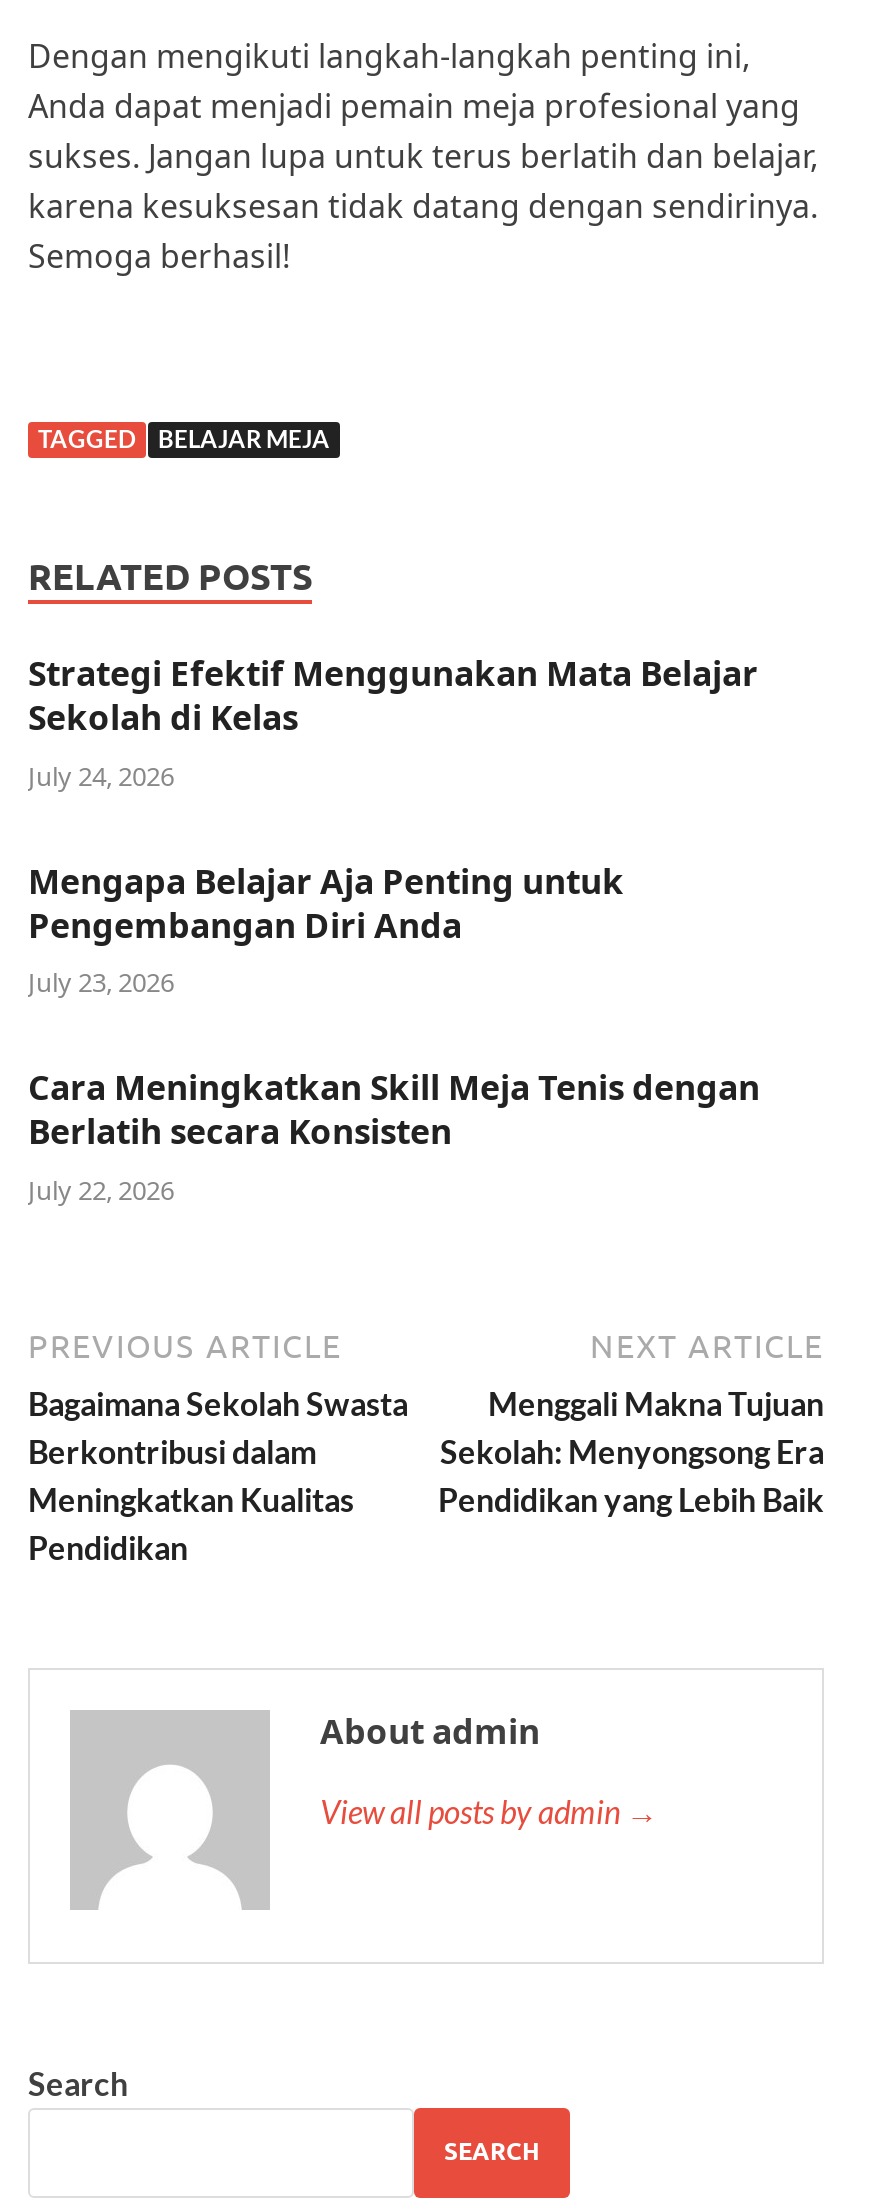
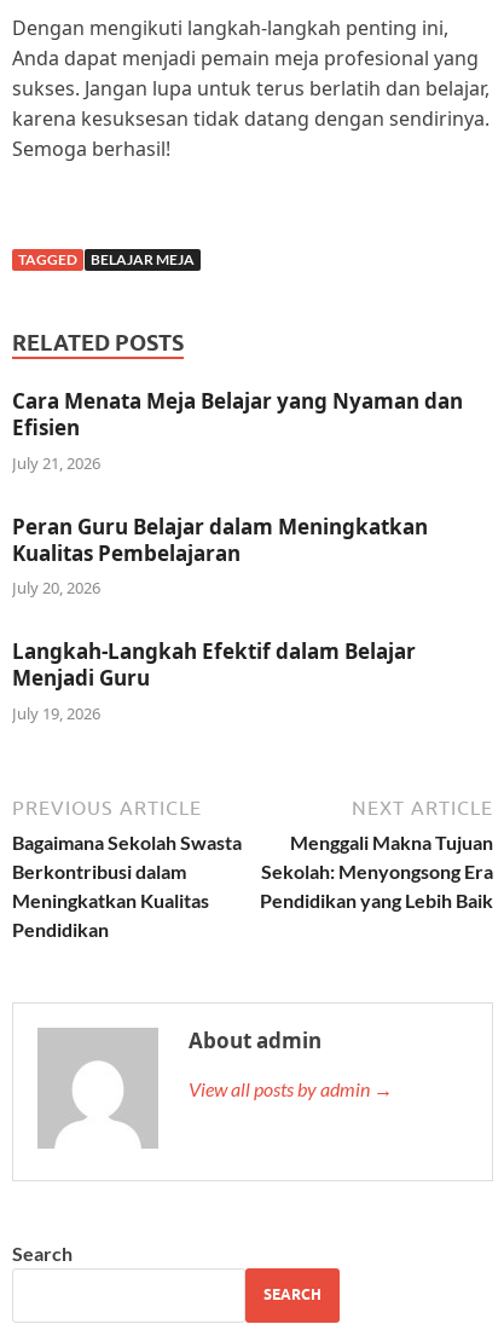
[28,651,758,794] Strategi Efektif Menggunakan Mata Belajar | Sekolah di Kelas | July 24, 2026 -> [12,387,463,474] Cara Menata Meja Belajar yang Nyaman dan | Efisien | July 21, 2026
[28,858,624,1001] Mengapa Belajar Aja Penting untuk | Pengembangan Diri Anda | July 23, 2026 -> [12,513,428,599] Peran Guru Belajar dalam Meningkatkan | Kualitas Pembelajaran | July 20, 2026
[28,1065,760,1208] Cara Meningkatkan Skill Meja Tenis dengan | Berlatih secara Konsisten | July 22, 2026 -> [12,638,416,724] Langkah-Langkah Efektif dalam Belajar | Menjadi Guru | July 19, 2026

